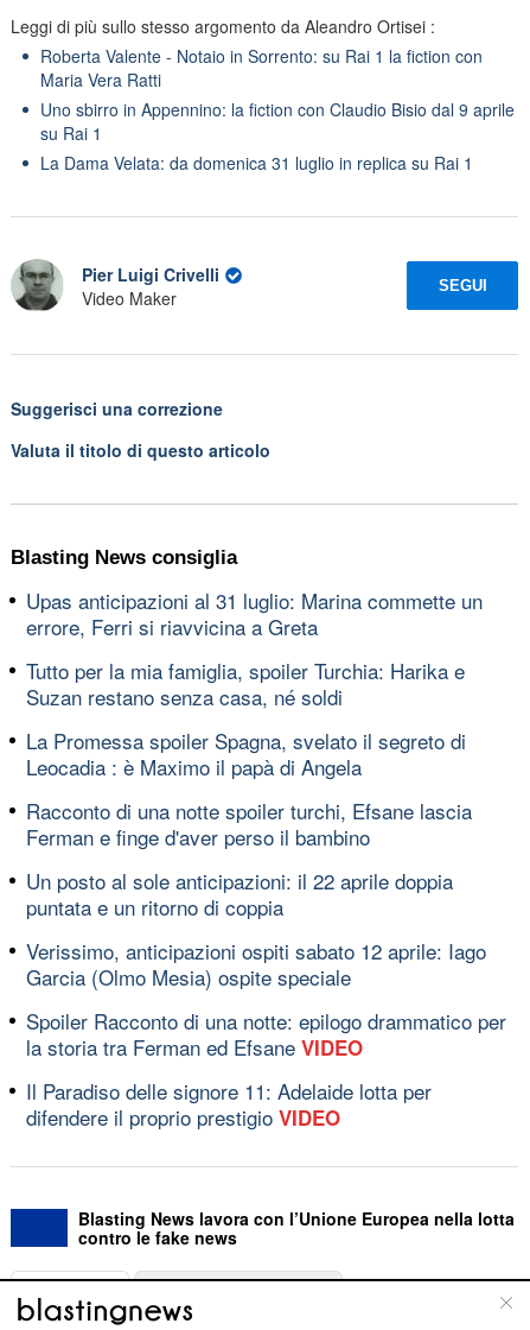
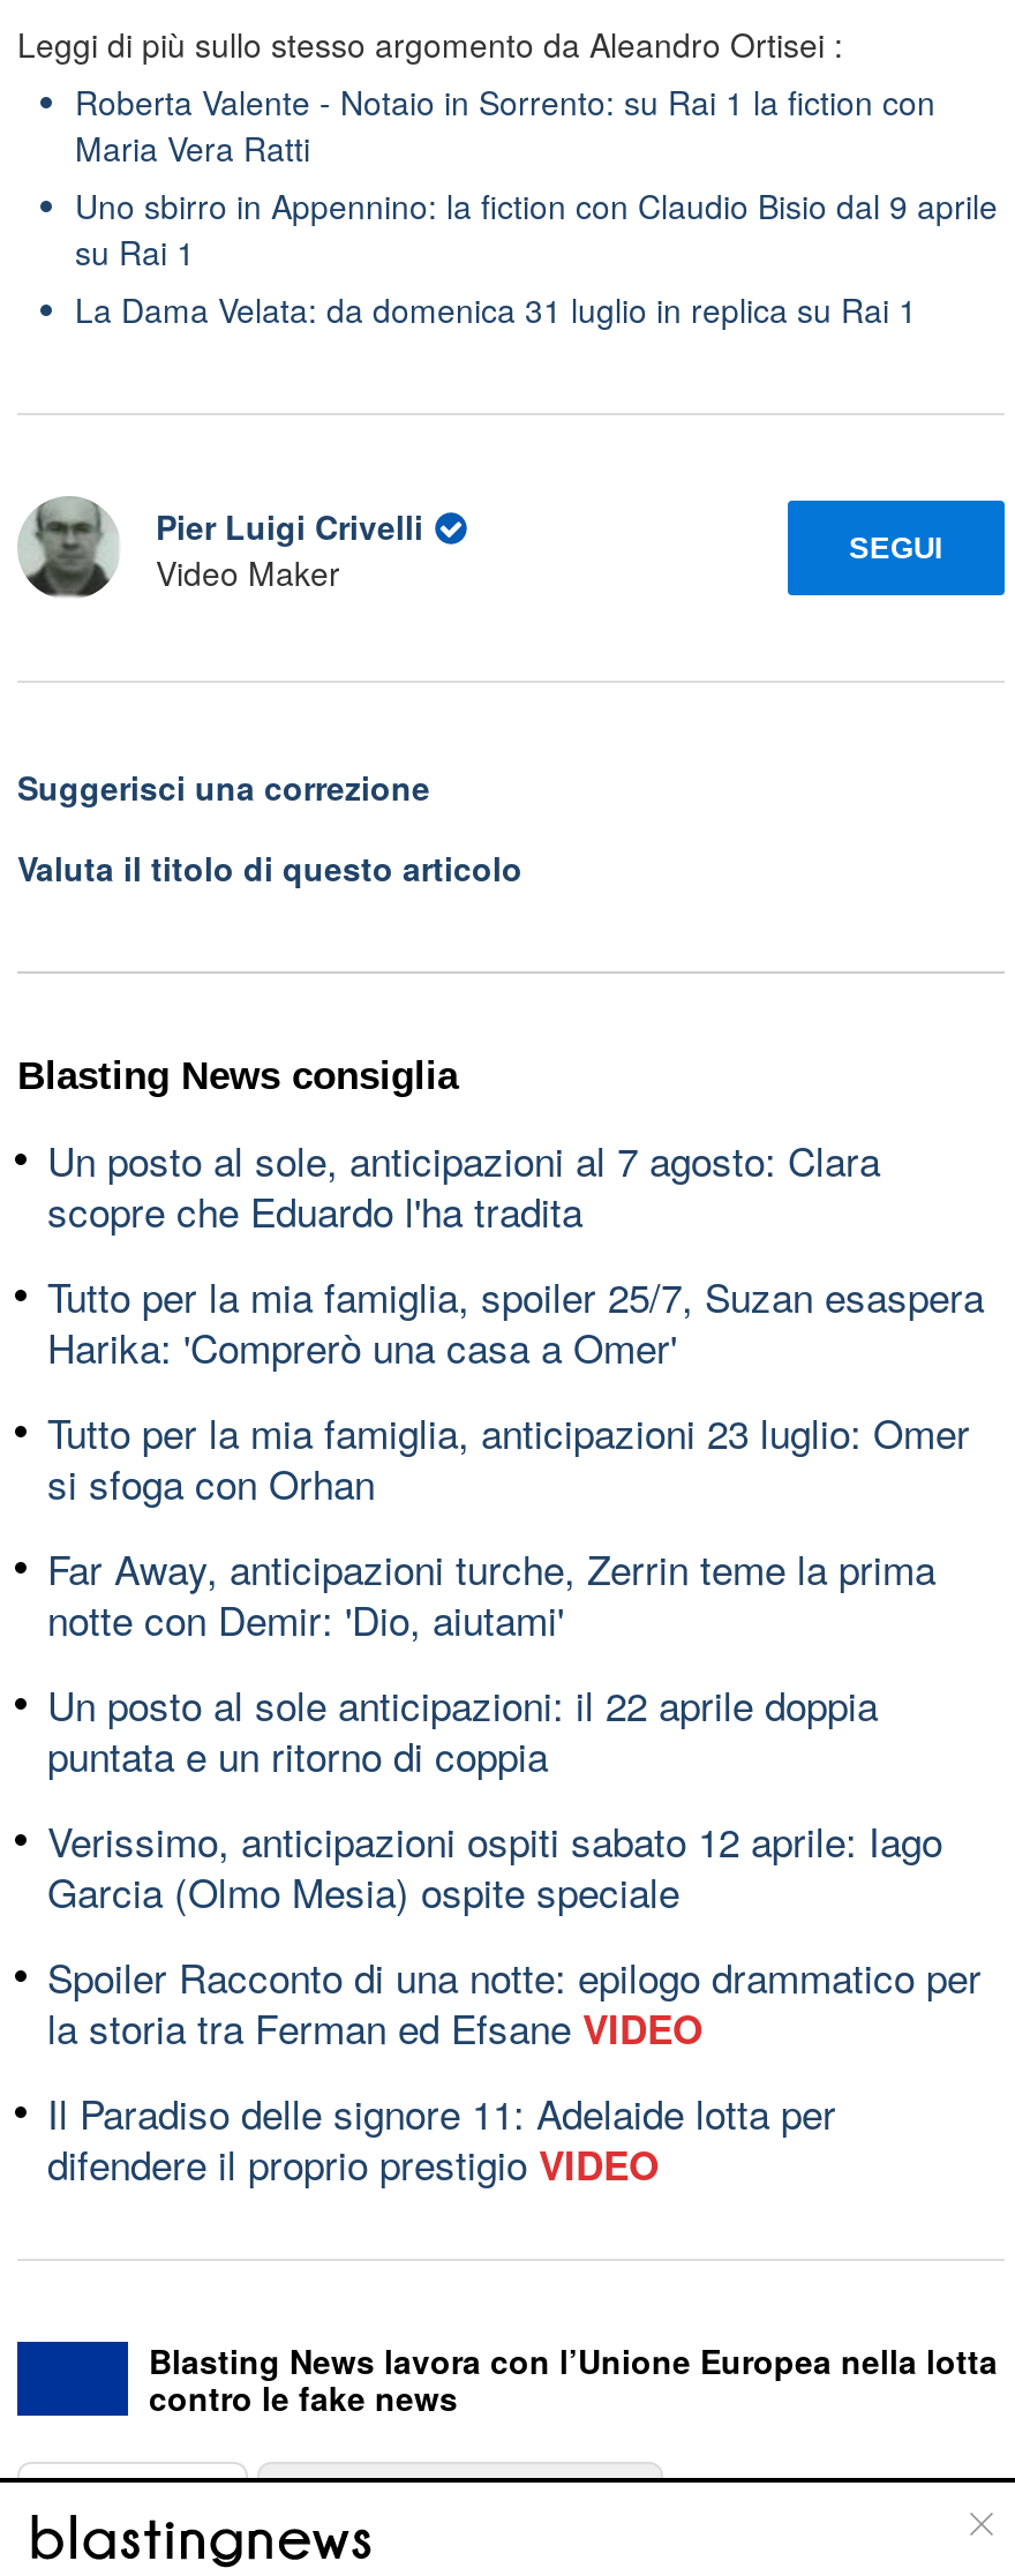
[26,585,483,641] Upas anticipazioni al 31 luglio: Marina commette un | errore, Ferri si riavvicina a Greta -> [47,1131,880,1239] Un posto al sole, anticipazioni al 7 agosto: Clara | scopre che Eduardo l'ha tradita
[26,655,465,711] Tutto per la mia famiglia, spoiler Turchia: Harika e | Suzan restano senza casa, né soldi -> [47,1267,984,1375] Tutto per la mia famiglia, spoiler 25/7, Suzan esaspera | Harika: 'Comprerò una casa a Omer'
[26,726,466,781] La Promessa spoiler Spagna, svelato il segreto di | Leocadia : è Maximo il papà di Angela -> [47,1403,970,1511] Tutto per la mia famiglia, anticipazioni 23 luglio: Omer | si sfoga con Orhan
[26,796,472,851] Racconto di una notte spoiler turchi, Efsane lascia | Ferman e finge d'aver perso il bambino -> [47,1539,935,1647] Far Away, anticipazioni turche, Zerrin teme la prima | notte con Demir: 'Dio, aiutami'

